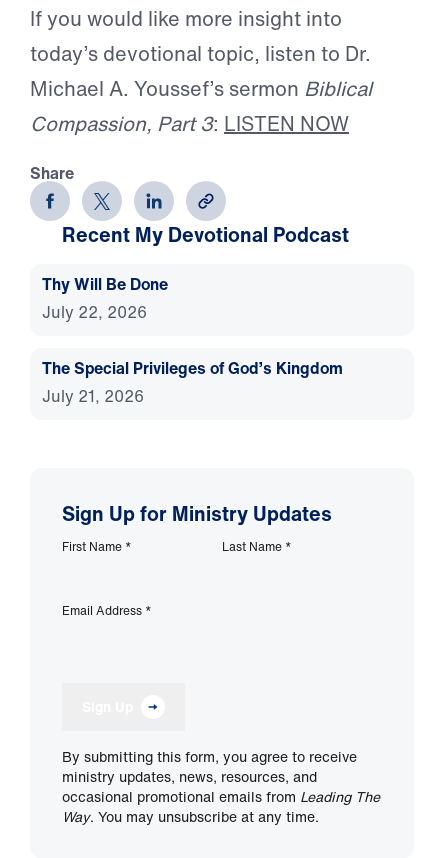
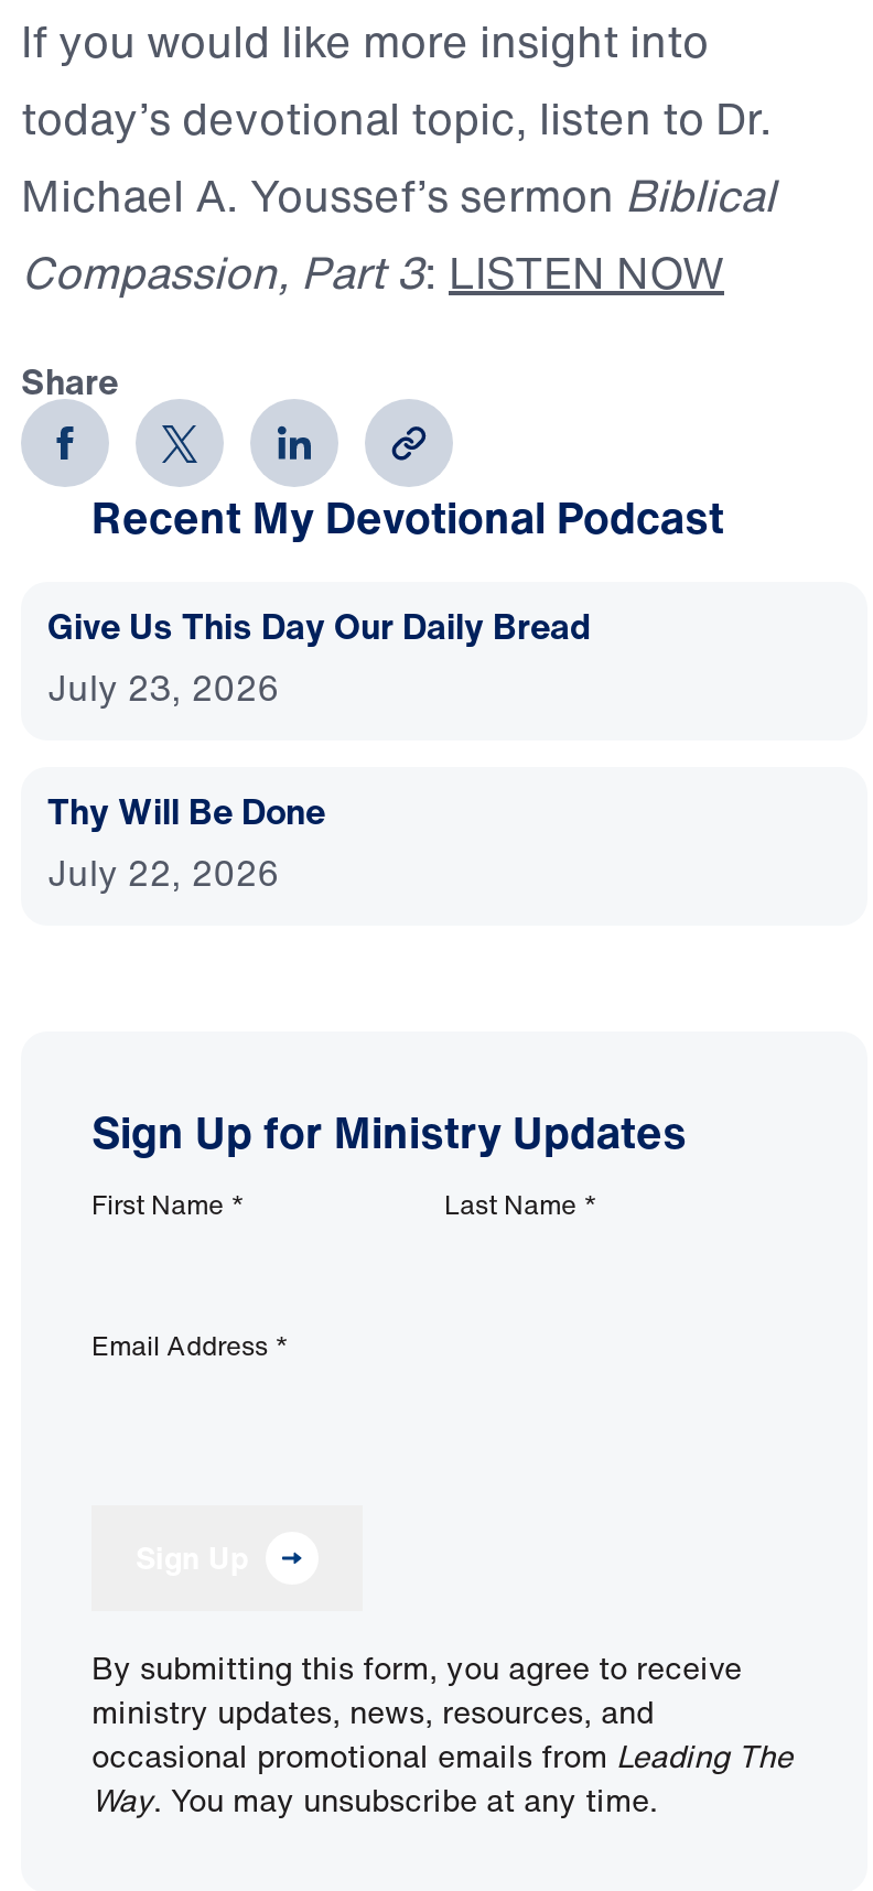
none -> [47,600,592,715] Give Us This Day Our Daily Bread | July 23, 2026
moved [42,272,168,324] -> [47,785,325,900]: Thy Will Be Done | July 22, 2026
[42,356,343,408] The Special Privileges of God’s Kingdom | July 21, 2026 -> none

